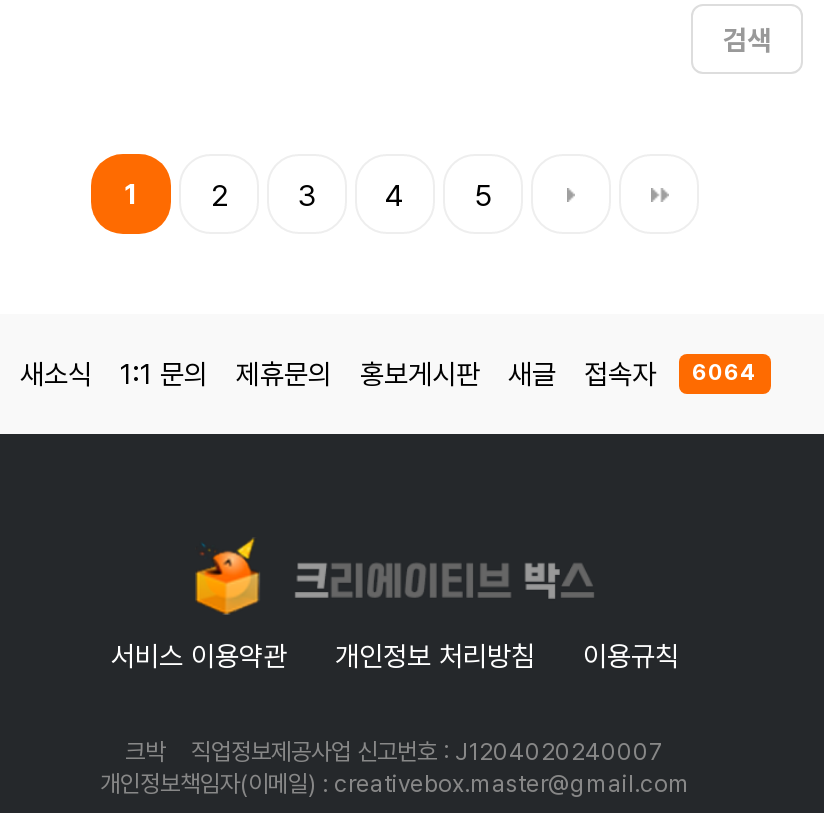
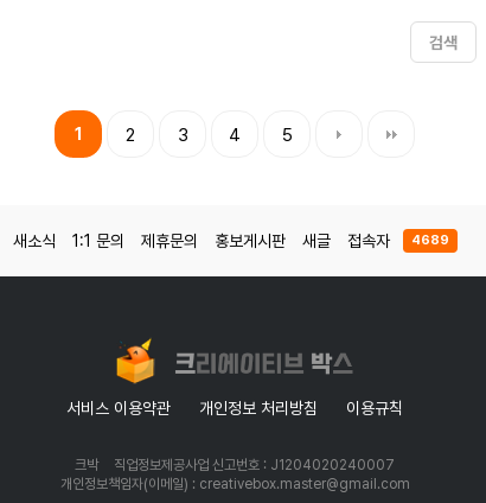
[20,358,756,390] 새소식 1:1 문의 제휴문의 홍보게시판 새글 접속자 6064 -> [12,231,449,250] 새소식 1:1 문의 제휴문의 홍보게시판 새글 접속자 4689

